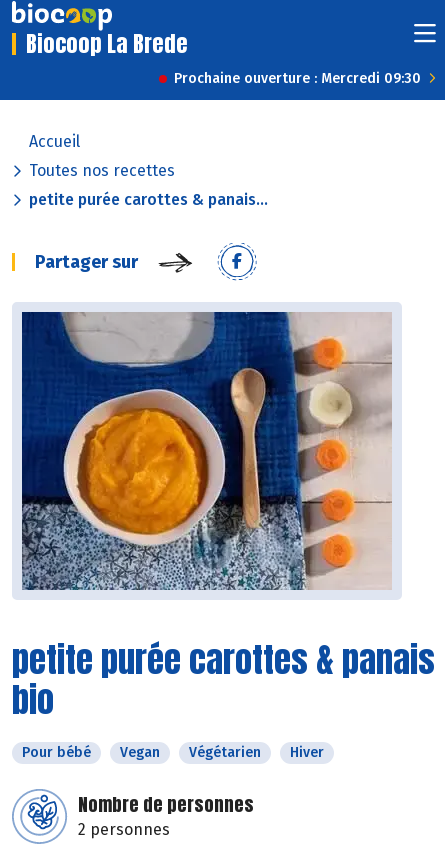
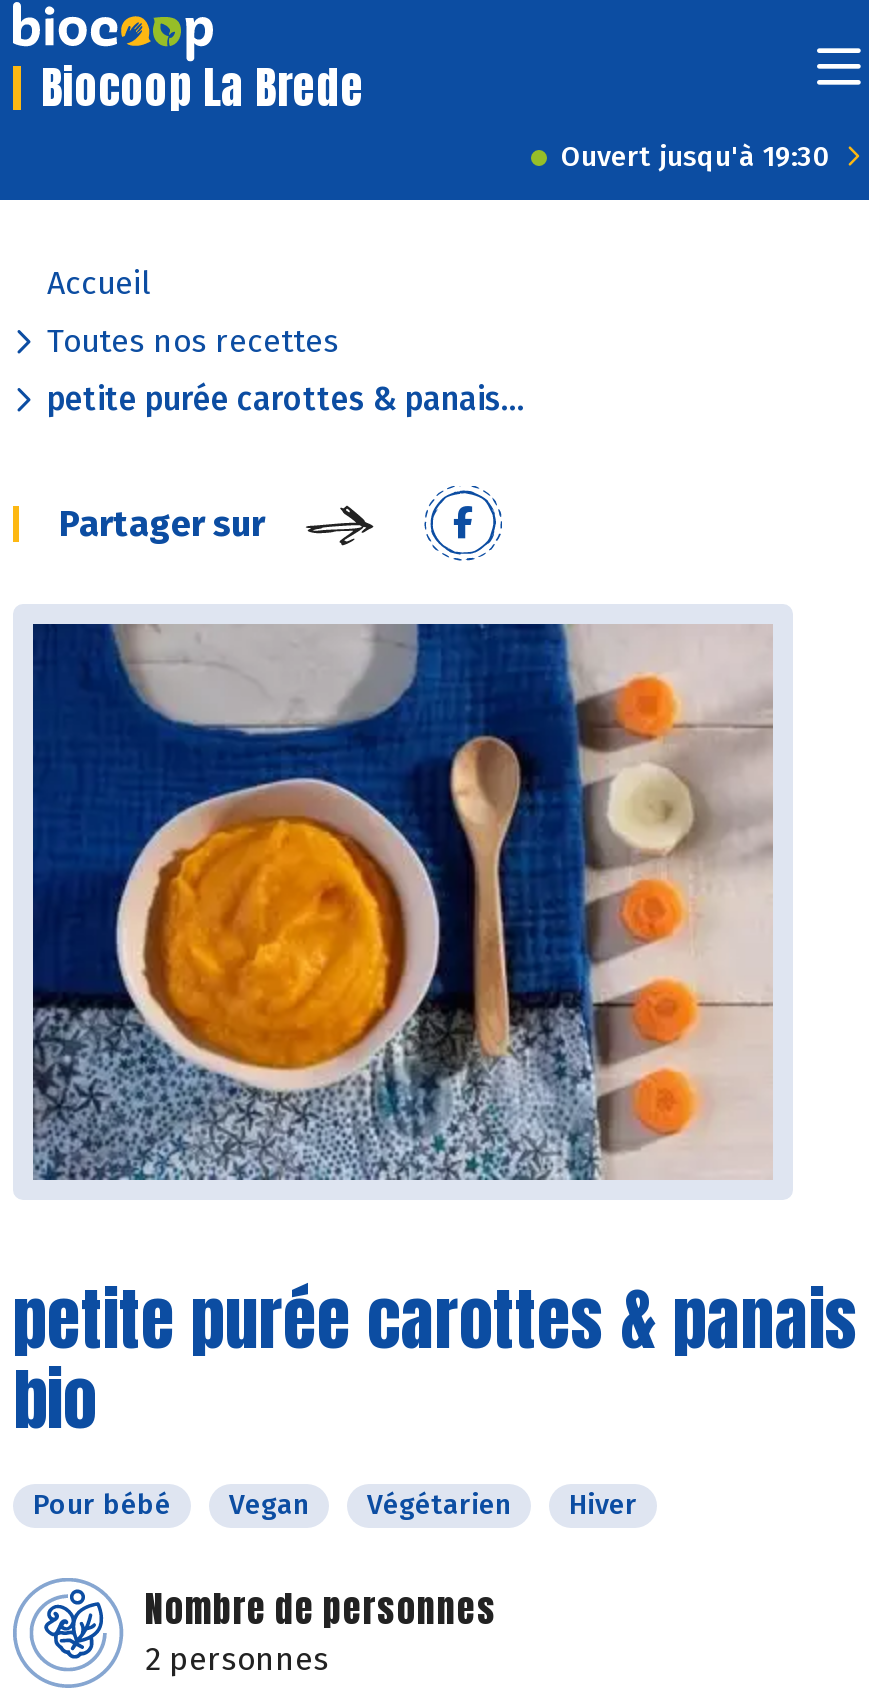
[174,70,421,87] Prochaine ouverture : Mercredi 09:30 -> [561,140,831,174] Ouvert jusqu'à 19:30

